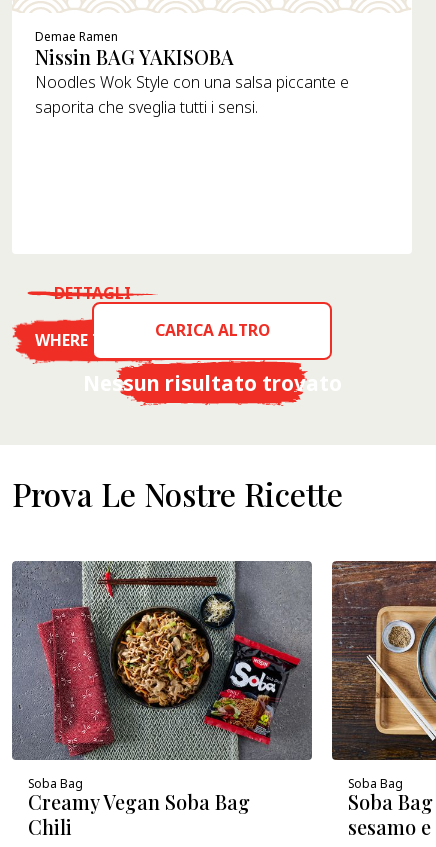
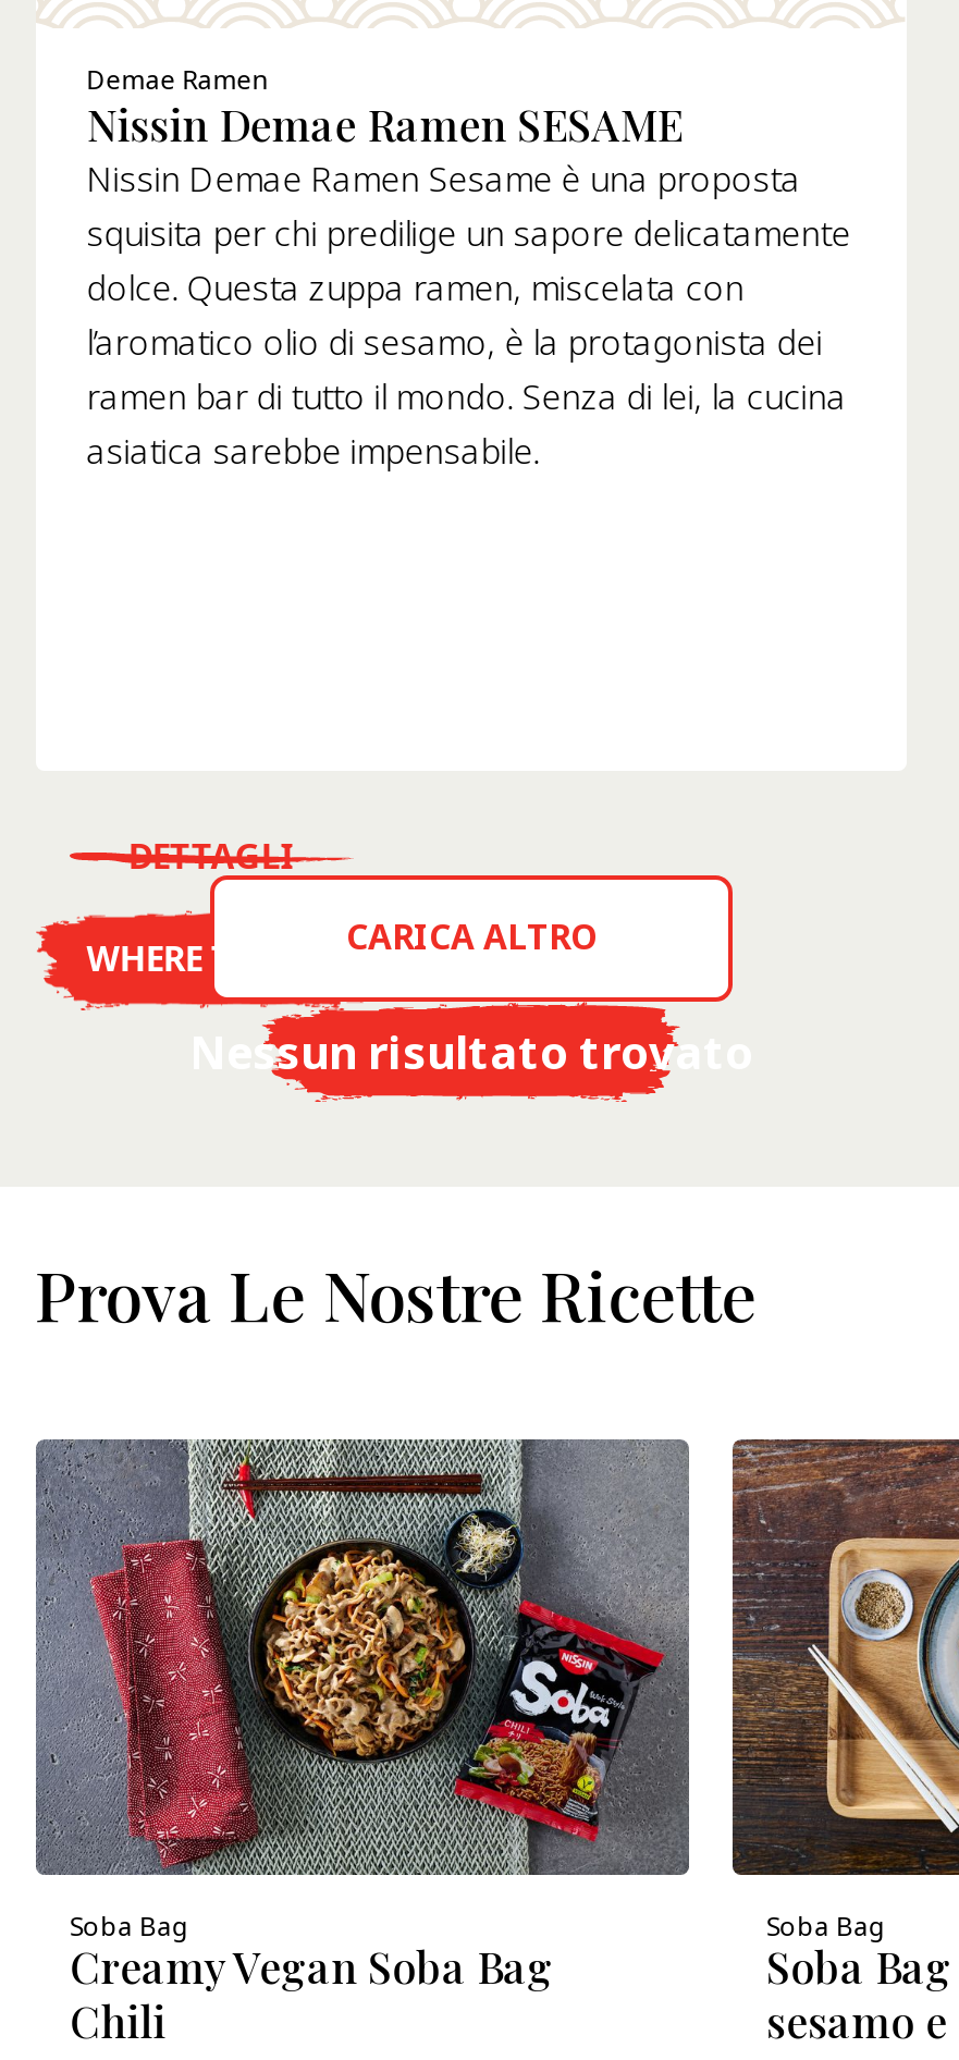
[35,44,349,118] Nissin BAG YAKISOBA | Noodles Wok Style con una salsa piccante e | saporita che sveglia tutti i sensi. -> [86,97,851,476] Nissin Demae Ramen SESAME | Nissin Demae Ramen Sesame è una proposta | squisita per chi predilige un sapore delicatamente | dolce. Questa zuppa ramen, miscelata con | l’aromatico olio di sesamo, è la protagonista dei | ramen bar di tutto il mondo. Senza di lei, la cucina | asiatica sarebbe impensabile.

